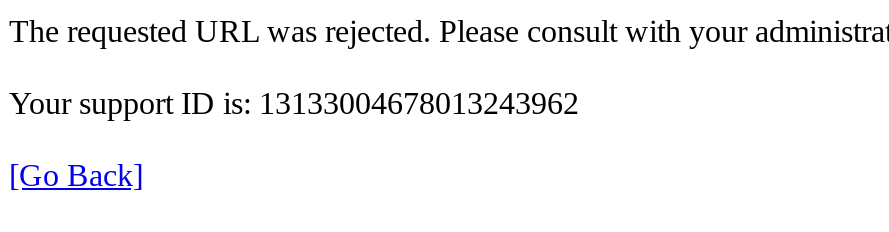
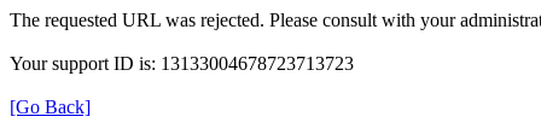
[9,86,579,120] Your support ID is: 13133004678013243962 -> [10,53,354,74] Your support ID is: 13133004678723713723

